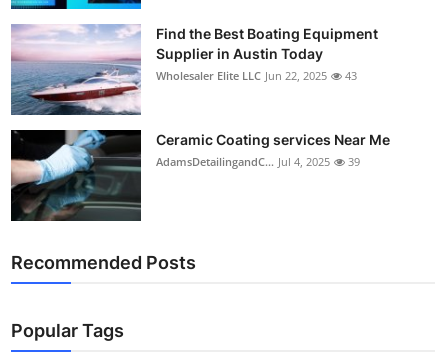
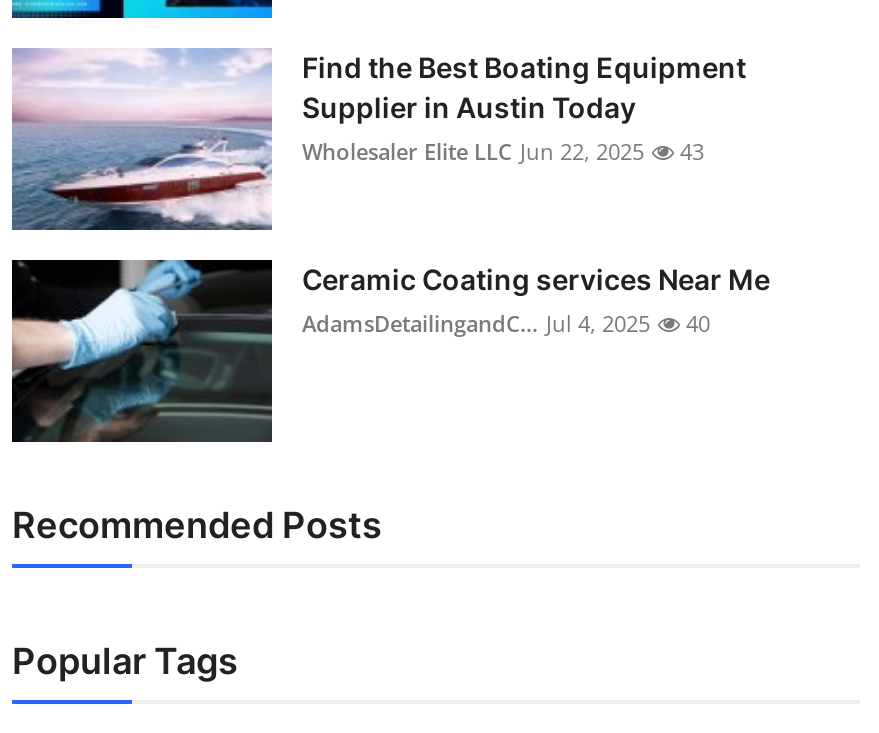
[156,154,360,169] AdamsDetailingandC... Jul 4, 2025 39 -> [302,308,710,338] AdamsDetailingandC... Jul 4, 2025 40

